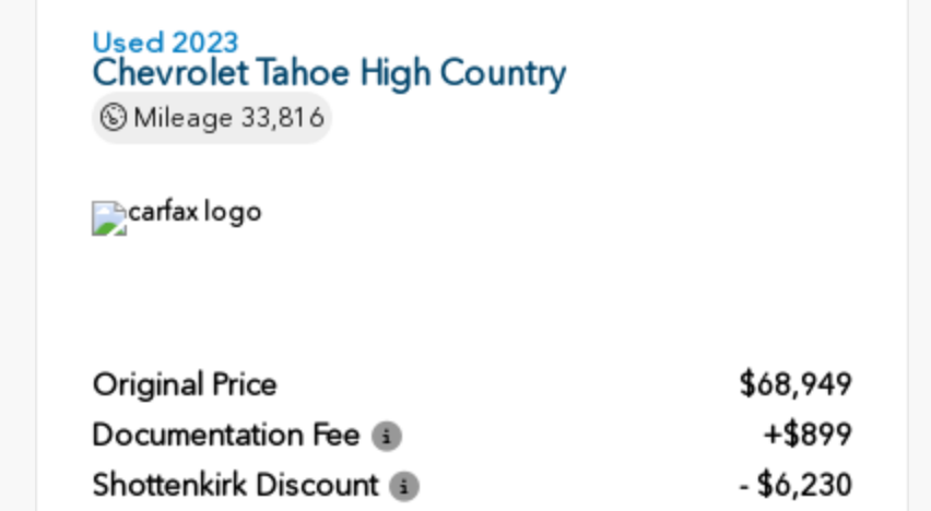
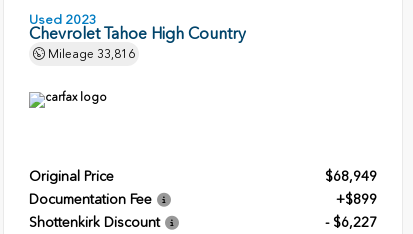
[739,465,852,502] - $6,230 -> [325,213,377,230] - $6,227

